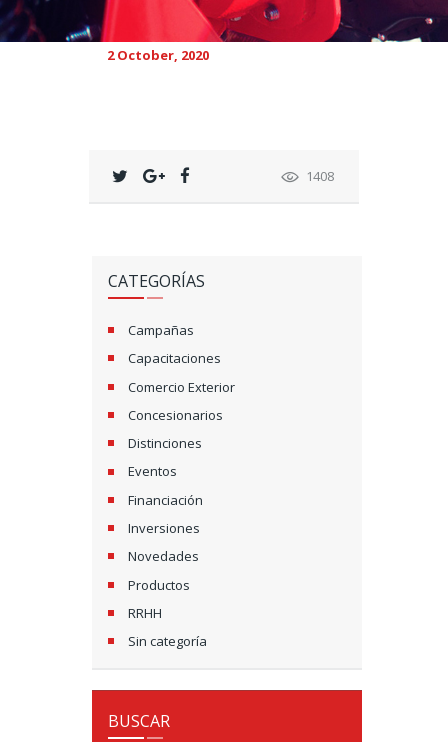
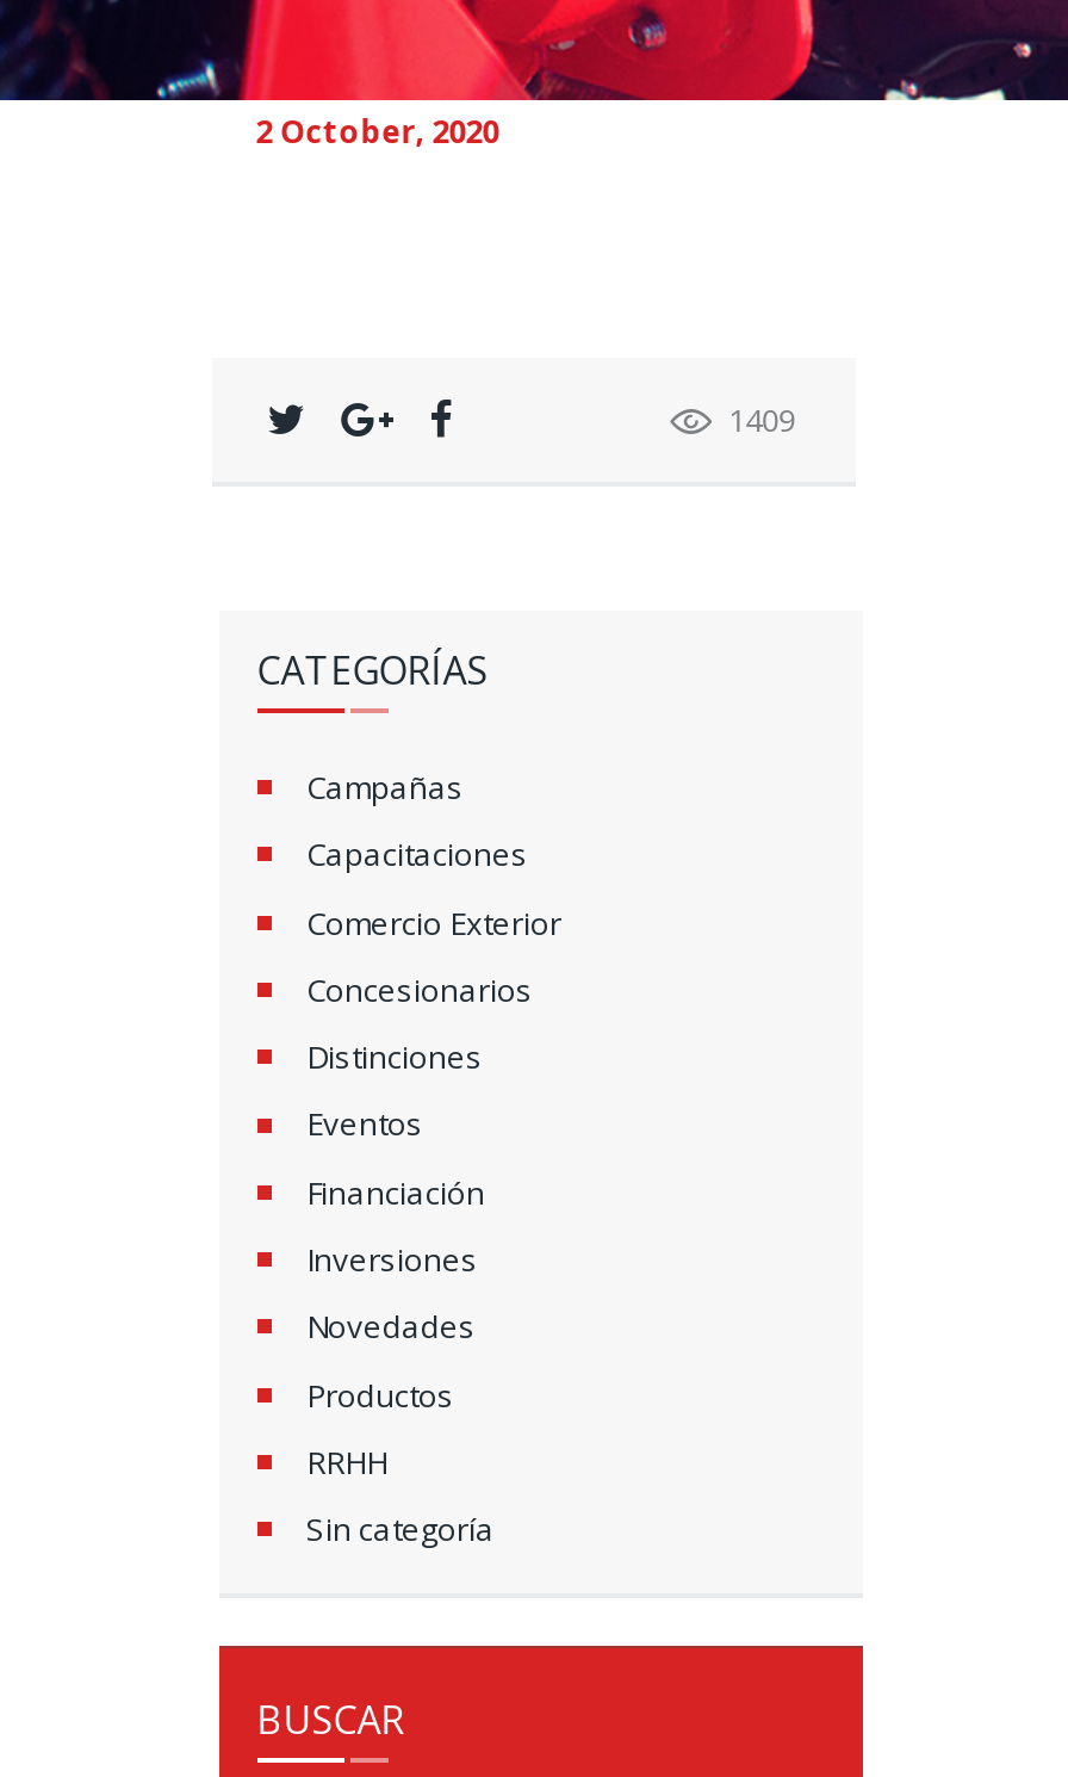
[306,167,334,185] 1408 -> [729,398,796,441] 1409

